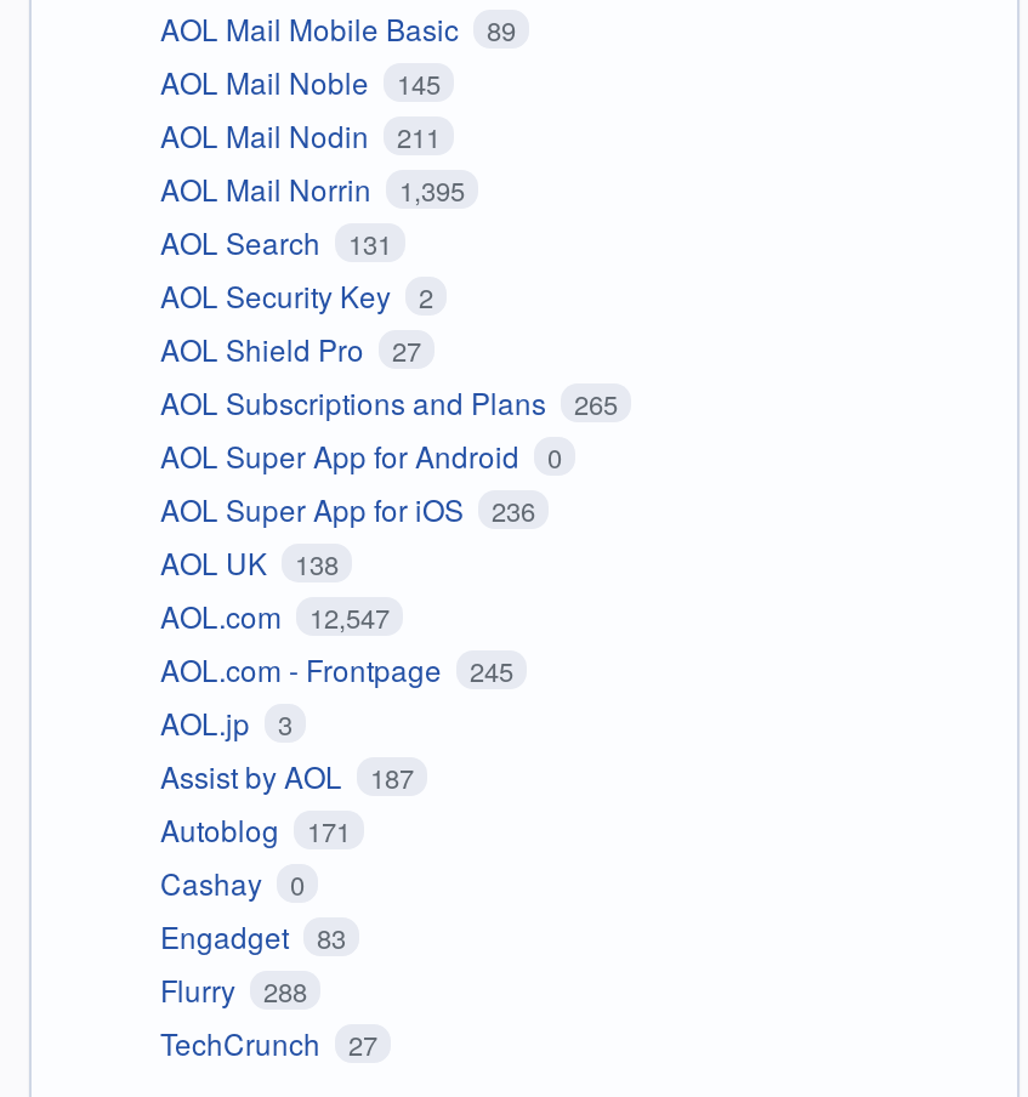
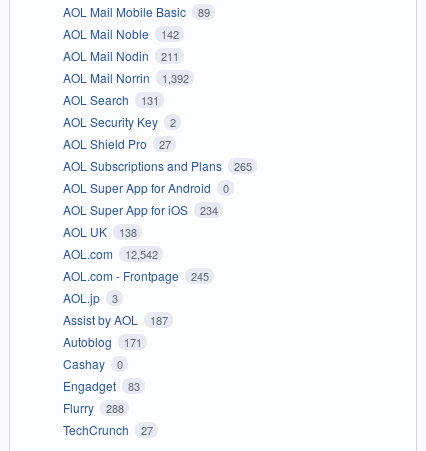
[160,61,441,103] AOL Mail Noble 145 -> [63,25,178,42] AOL Mail Noble 142
[160,168,465,209] AOL Mail Norrin 1,395 -> [63,69,188,86] AOL Mail Norrin 1,392
[160,489,535,530] AOL Super App for iOS 236 -> [63,201,217,218] AOL Super App for iOS 234
[160,595,390,637] AOL.com 12,547 -> [63,245,157,262] AOL.com 12,542

